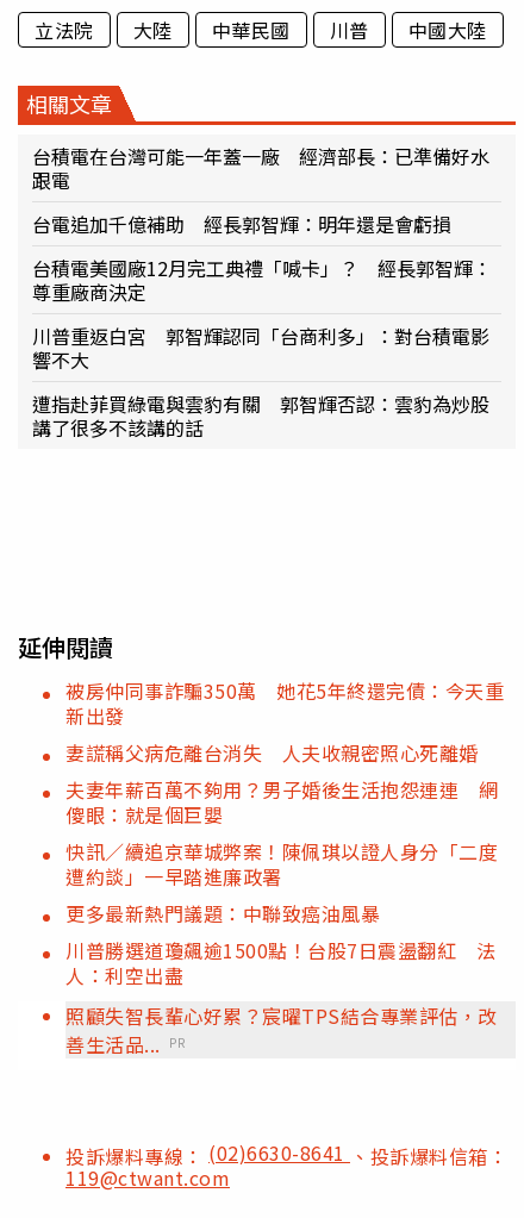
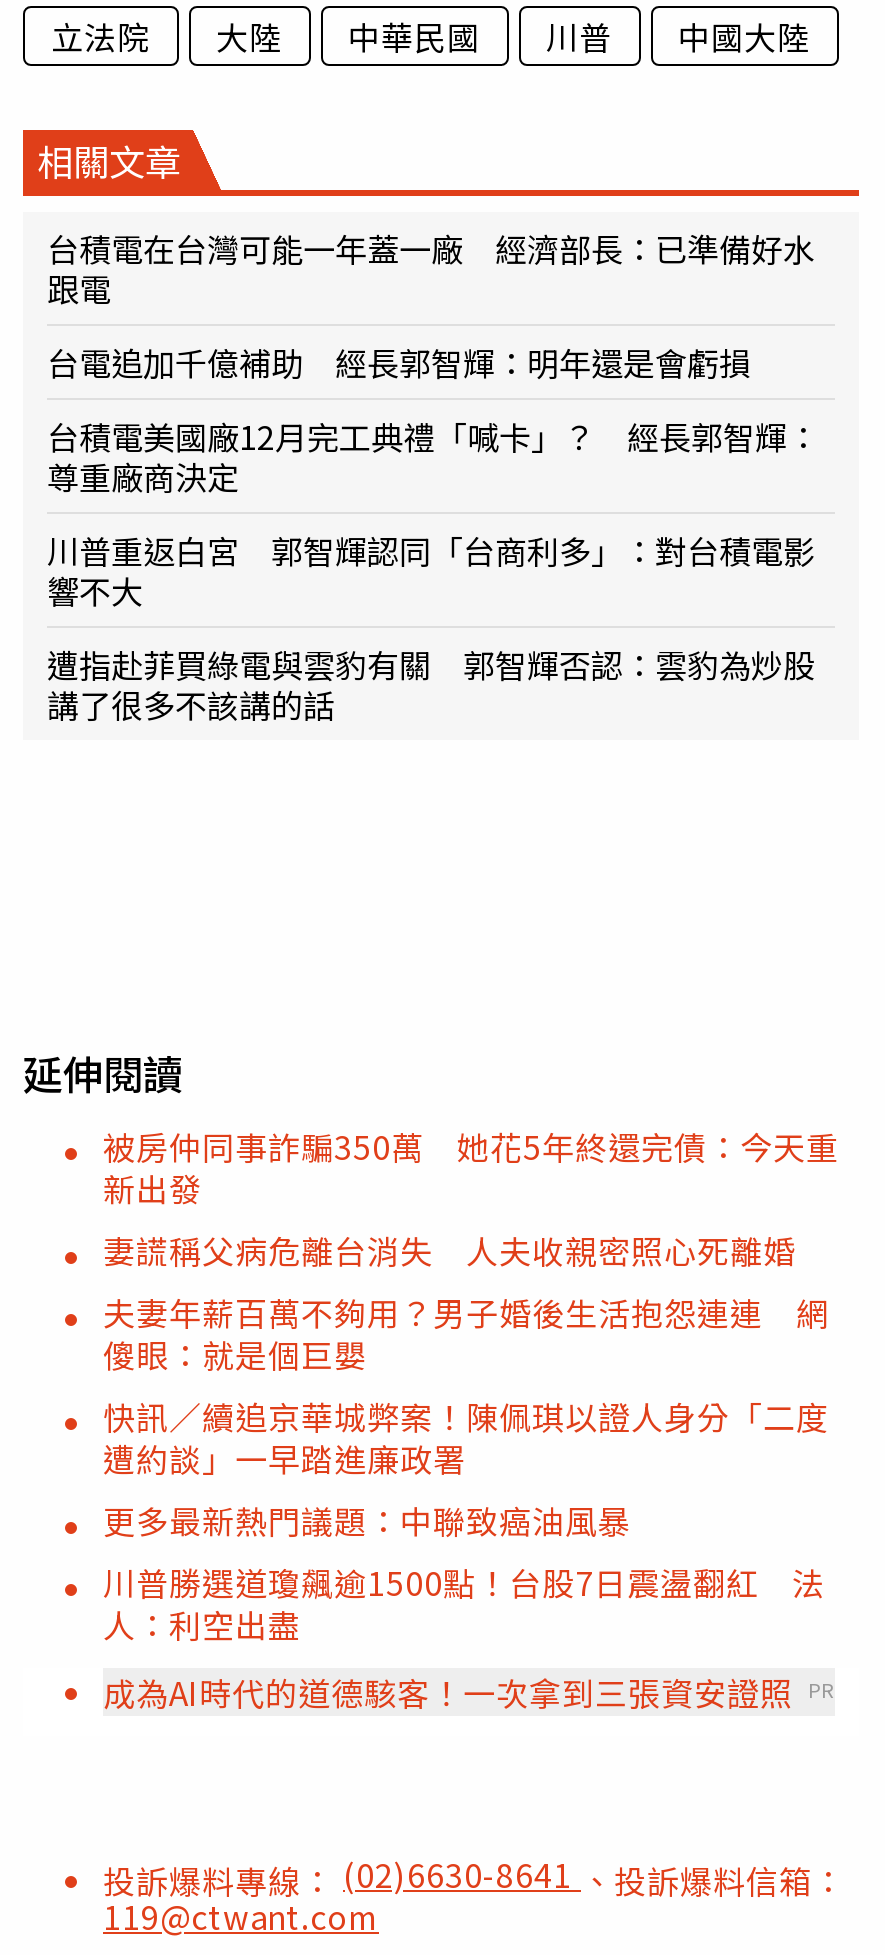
[65,1001,497,1058] 照顧失智長輩心好累？宸曜TPS結合專業評估，改 | 善生活品... PR -> [103,1668,834,1716] 成為AI時代的道德駭客！一次拿到三張資安證照 PR

